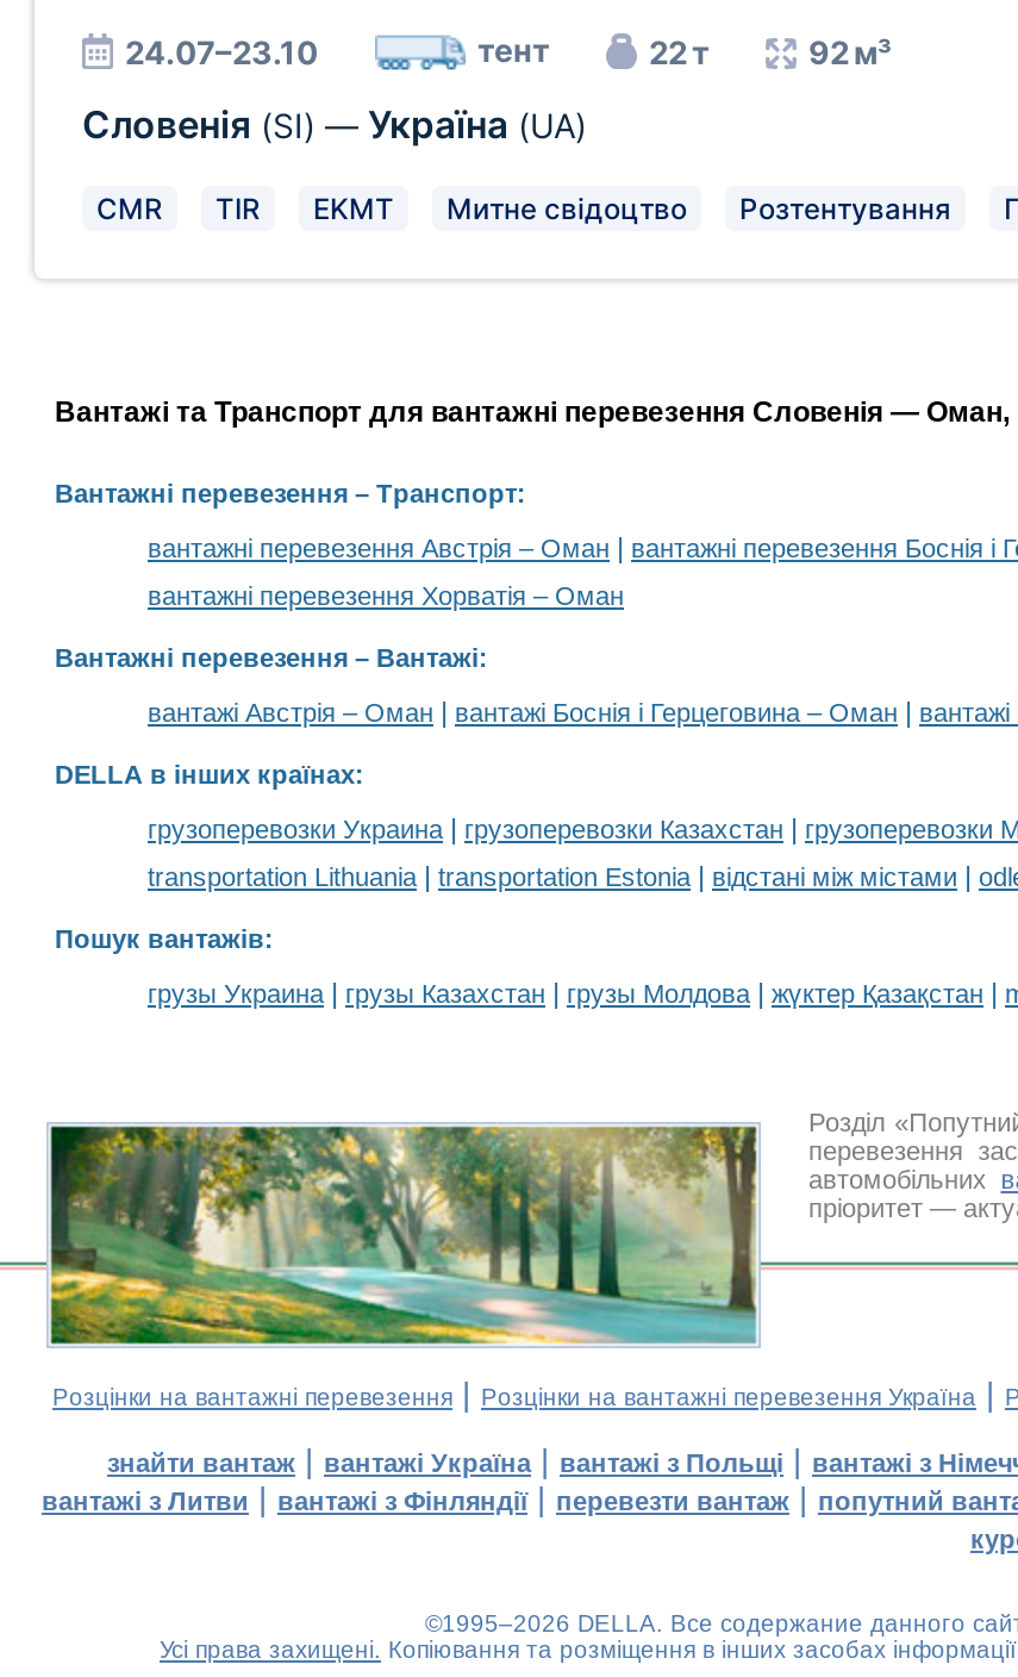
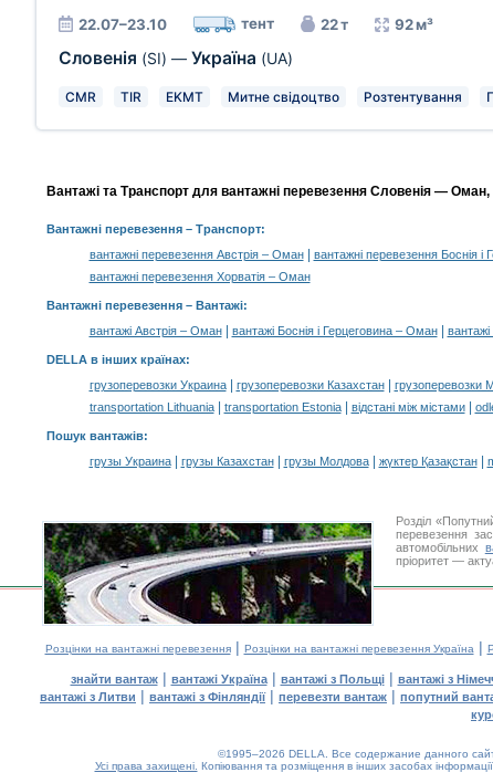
[125,33,318,71] 24.07–23.10 -> [78,15,167,33] 22.07–23.10
[49,1122,758,1348] [image] -> [43,522,373,625] [image]

